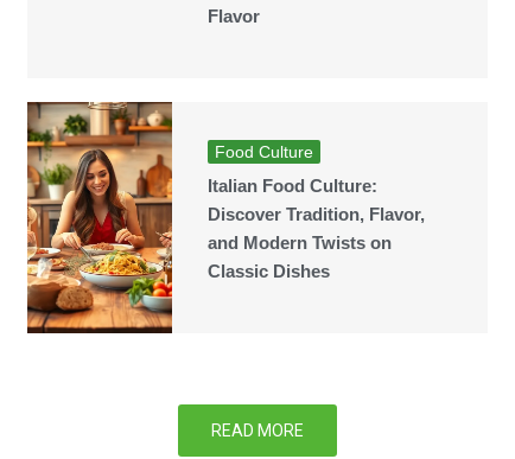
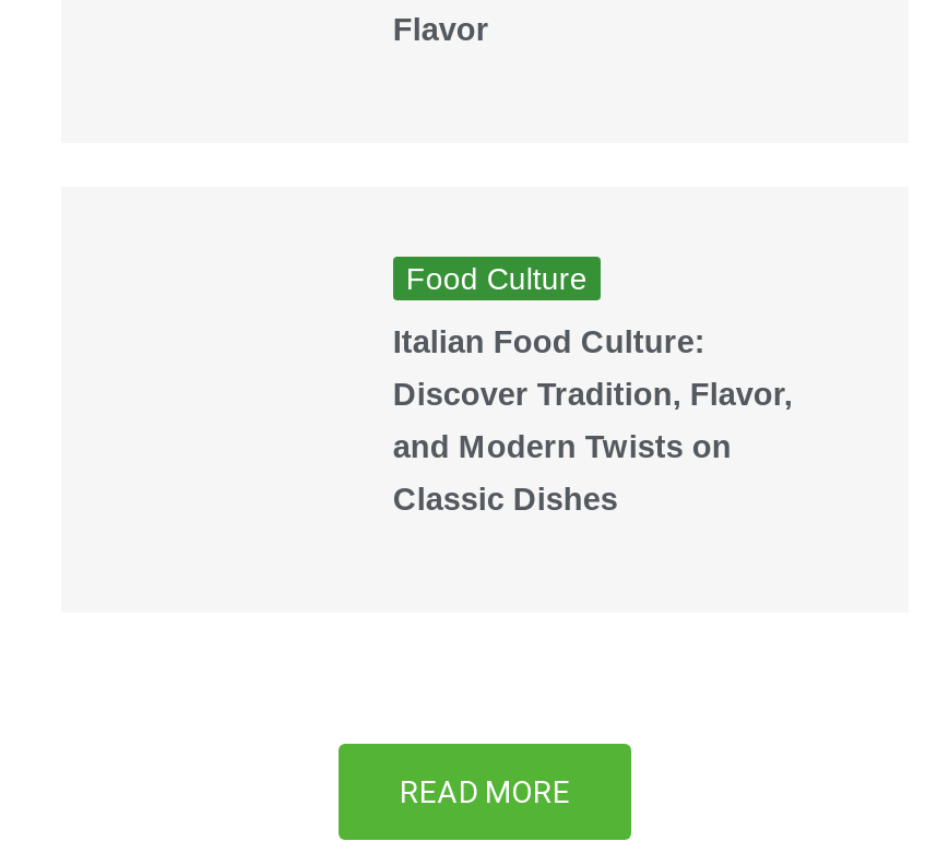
[26,101,173,334] [image] -> none

